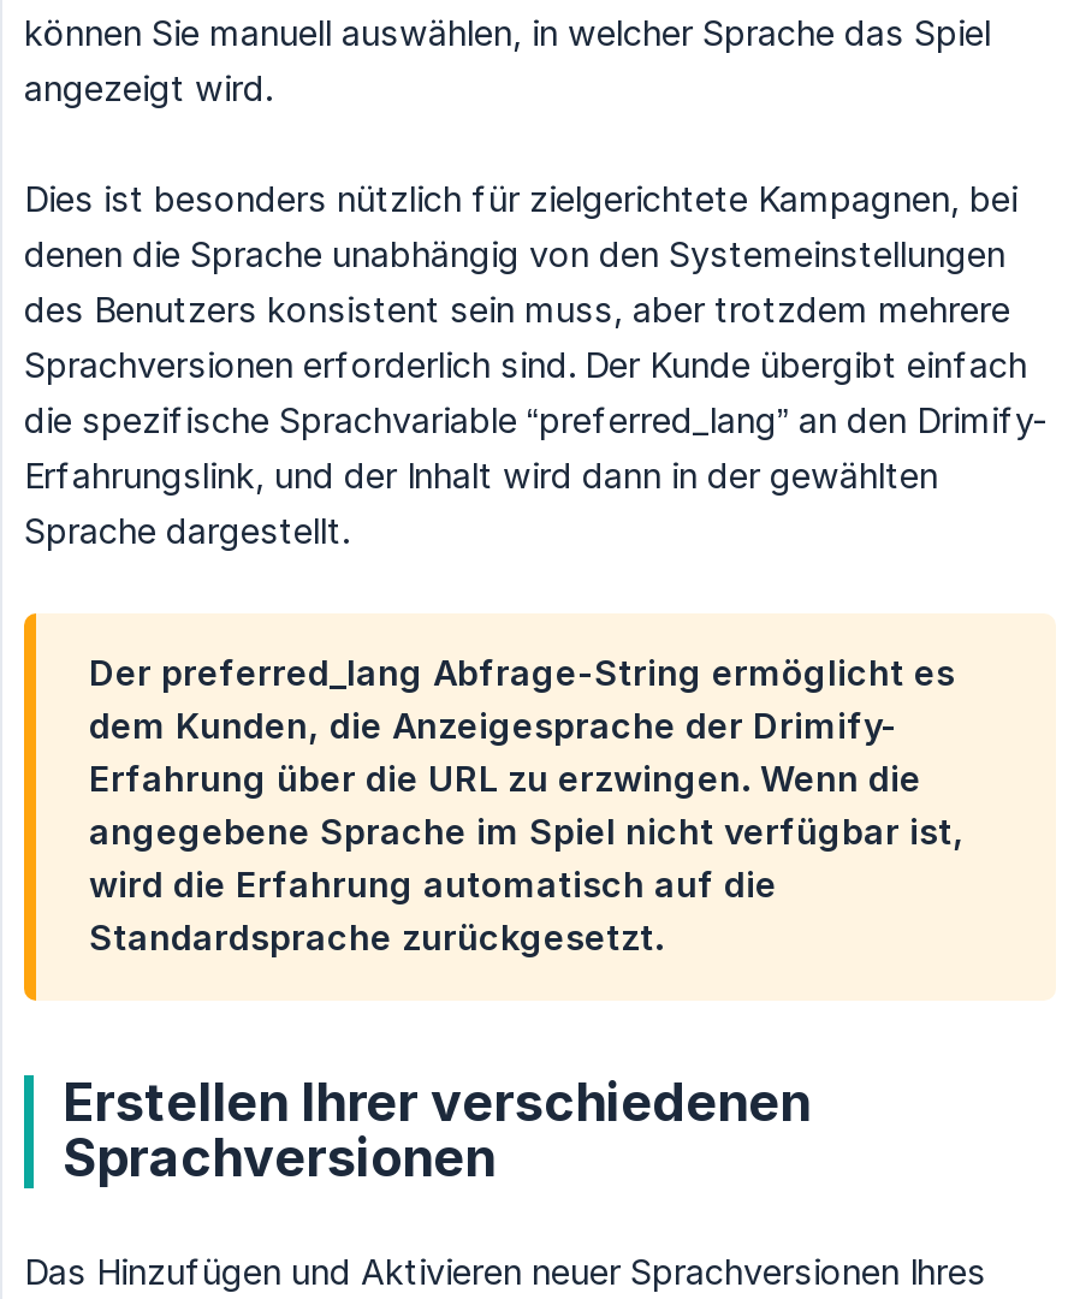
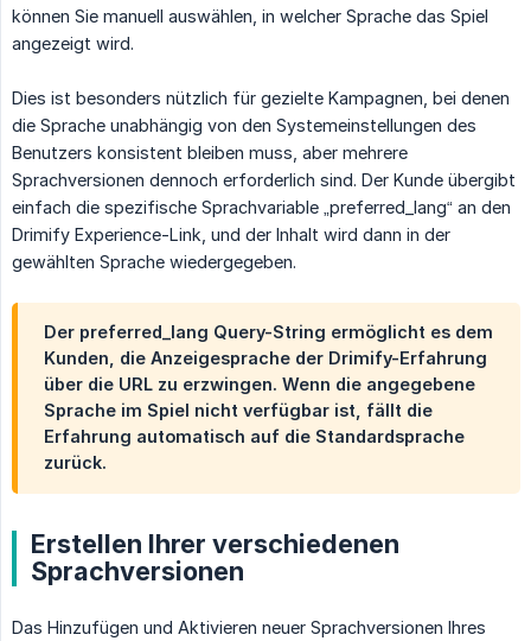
[24,177,1049,550] Dies ist besonders nützlich für zielgerichtete Kampagnen, bei | denen die Sprache unabhängig von den Systemeinstellungen | des Benutzers konsistent sein muss, aber trotzdem mehrere | Sprachversionen erforderlich sind. Der Kunde übergibt einfach | die spezifische Sprachvariable “preferred_lang” an den Drimify- | Erfahrungslink, und der Inhalt wird dann in der gewählten | Sprache dargestellt. -> [12,87,516,271] Dies ist besonders nützlich für gezielte Kampagnen, bei denen | die Sprache unabhängig von den Systemeinstellungen des | Benutzers konsistent bleiben muss, aber mehrere | Sprachversionen dennoch erforderlich sind. Der Kunde übergibt | einfach die spezifische Sprachvariable „preferred_lang“ an den | Drimify Experience-Link, und der Inhalt wird dann in der | gewählten Sprache wiedergegeben.
[89,651,965,956] Der preferred_lang Abfrage-String ermöglicht es | dem Kunden, die Anzeigesprache der Drimify- | Erfahrung über die URL zu erzwingen. Wenn die | angegebene Sprache im Spiel nicht verfügbar ist, | wird die Erfahrung automatisch auf die | Standardsprache zurückgesetzt. -> [44,321,493,472] Der preferred_lang Query-String ermöglicht es dem | Kunden, die Anzeigesprache der Drimify-Erfahrung | über die URL zu erzwingen. Wenn die angegebene | Sprache im Spiel nicht verfügbar ist, fällt die | Erfahrung automatisch auf die Standardsprache | zurück.

